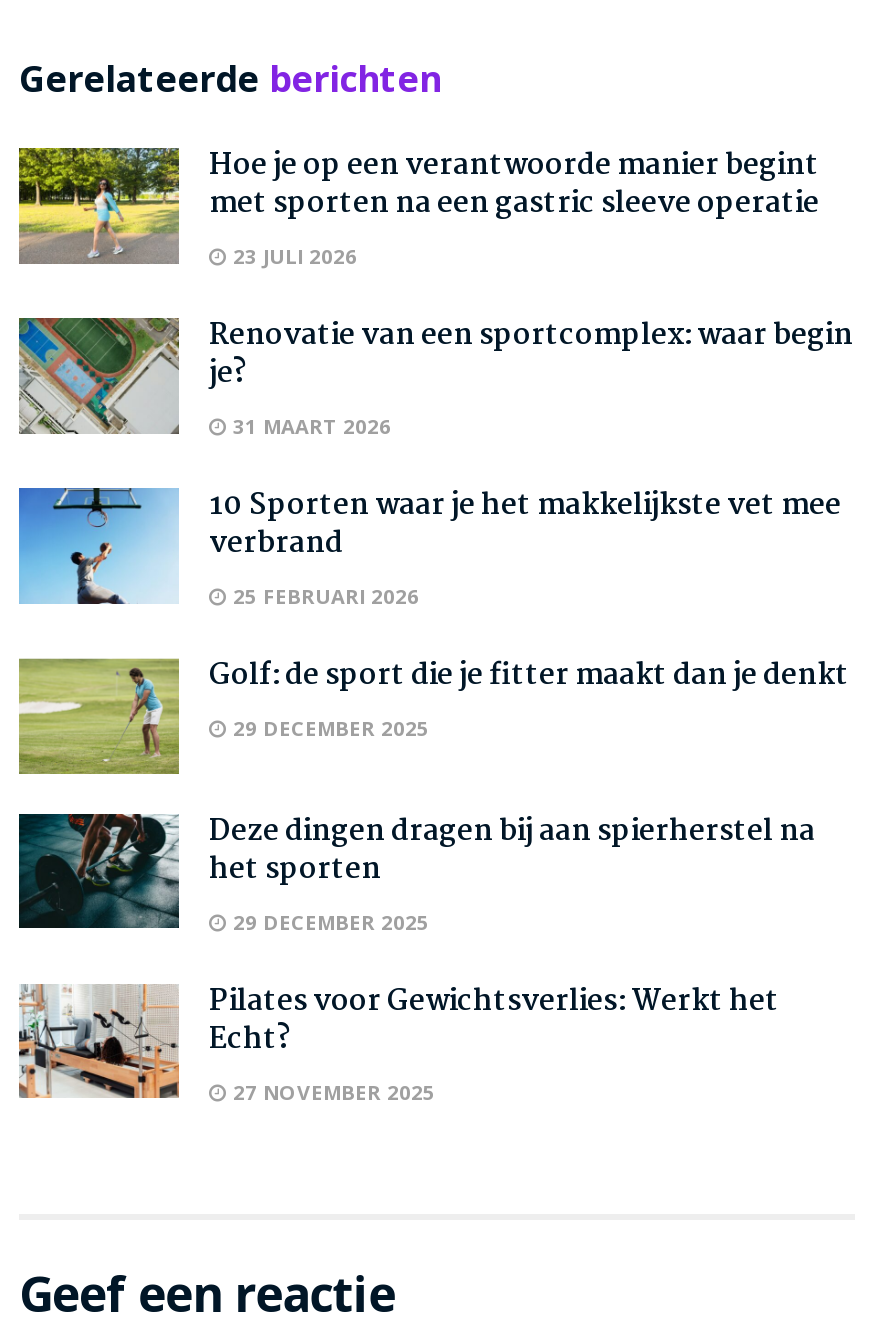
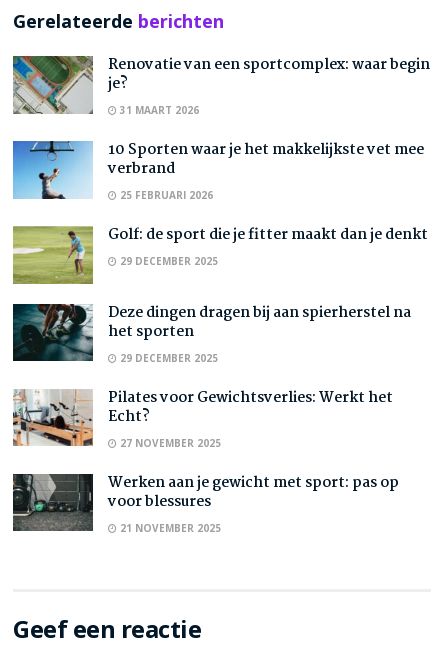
[17,143,819,271] [image] | Hoe je op een verantwoorde manier begint | met sporten na een gastric sleeve operatie | 23 JULI 2026 -> none
moved [15,313,853,1105] -> [11,53,430,449]: [image] | Renovatie van een sportcomplex: waar begin | je? | ... | Echt? | 27 NOVEMBER 2025
none -> [12,470,399,534] [image] | Werken aan je gewicht met sport: pas op | voor blessures | 21 NOVEMBER 2025

